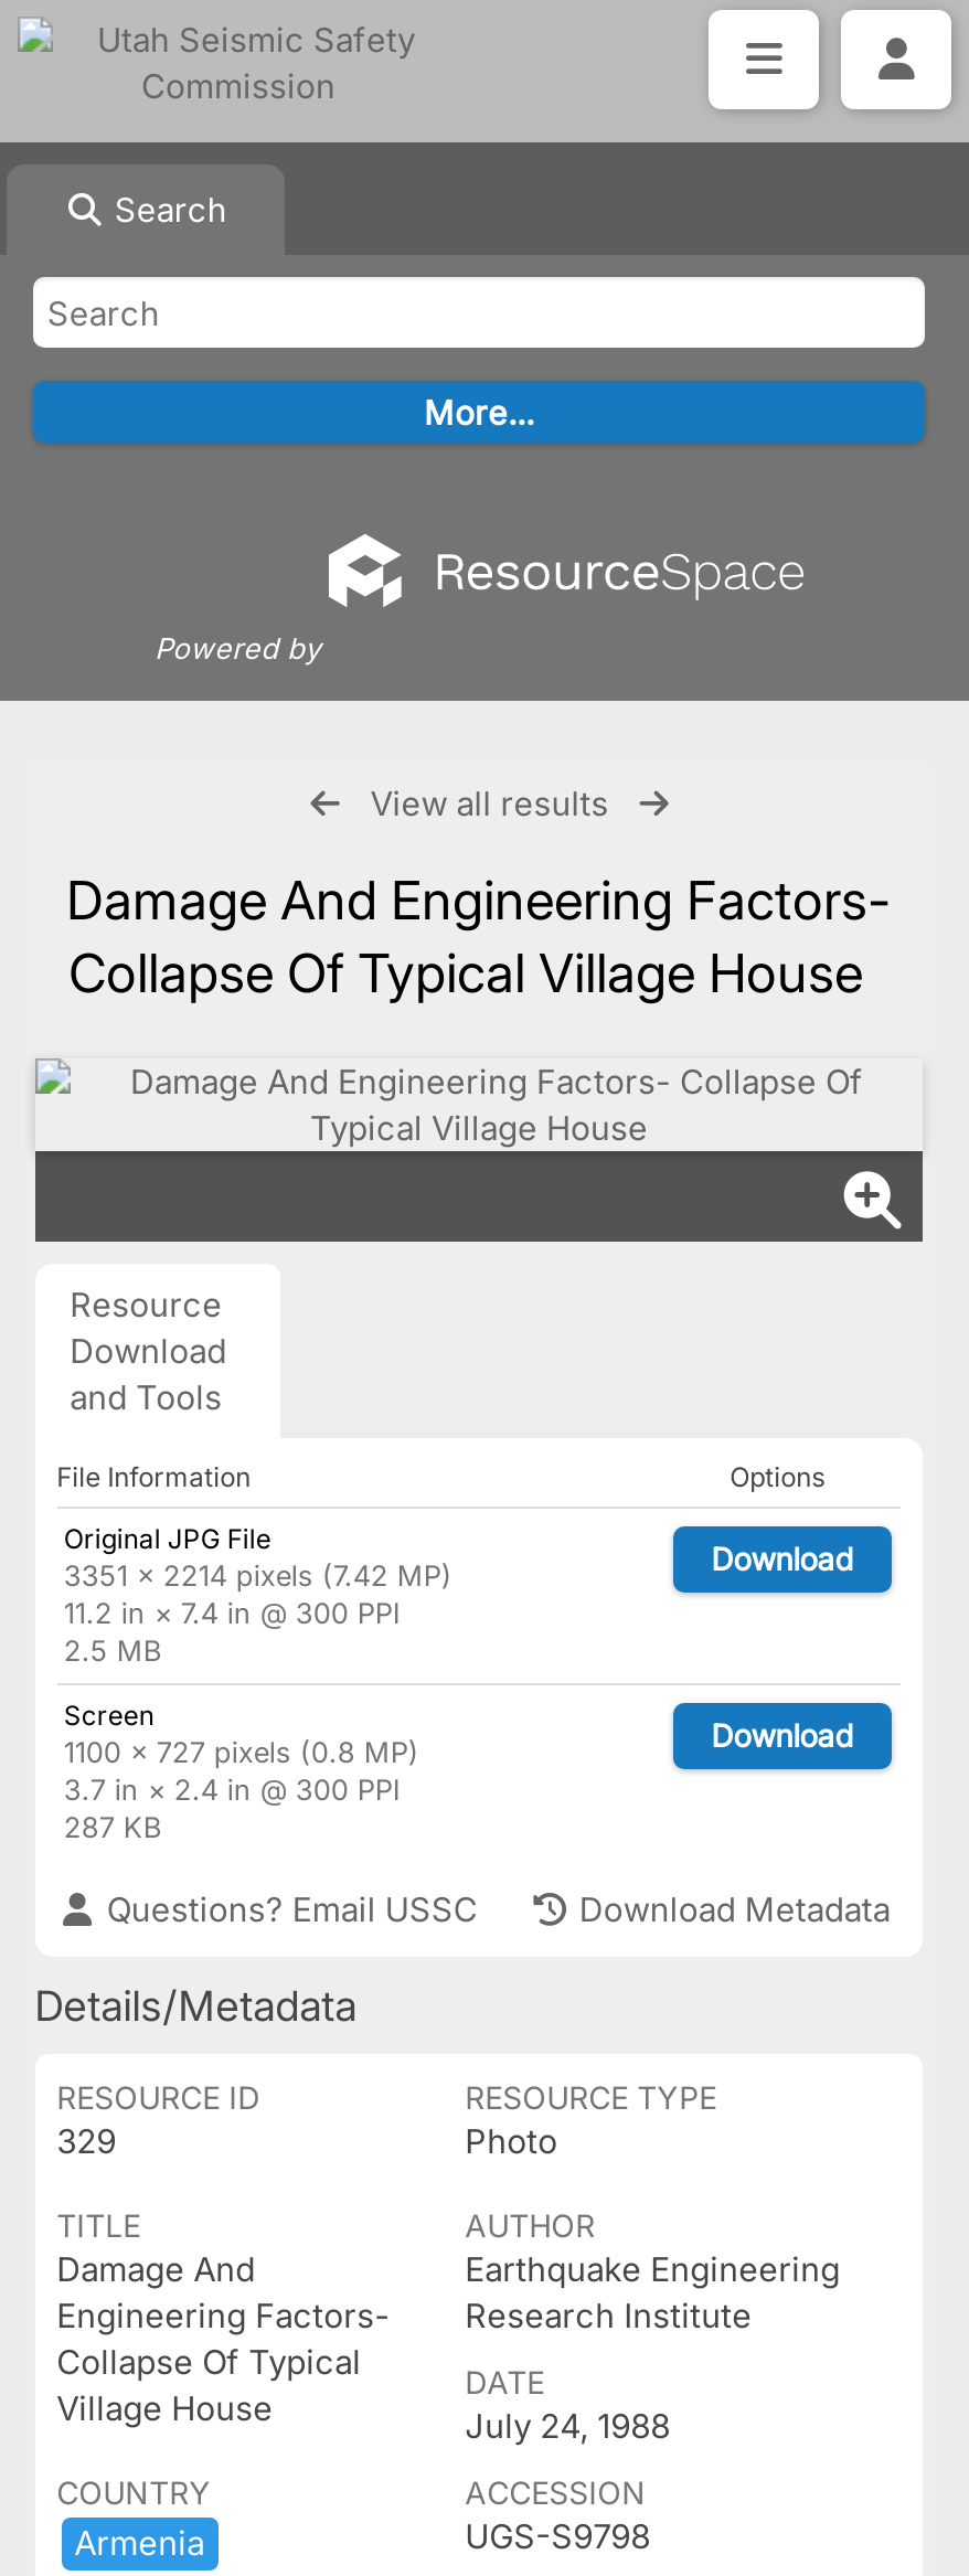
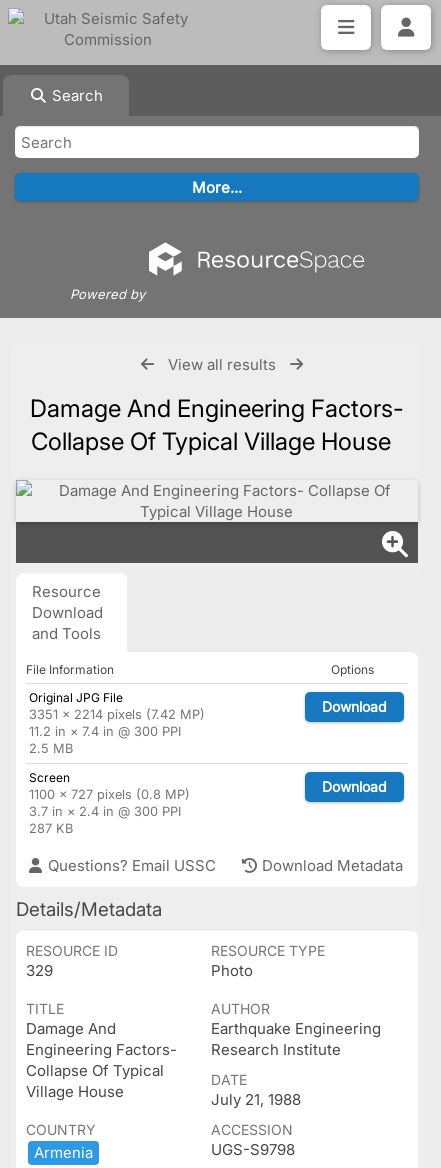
[465,2405,670,2447] July 24, 1988 -> [211,1090,301,1109] July 21, 1988

